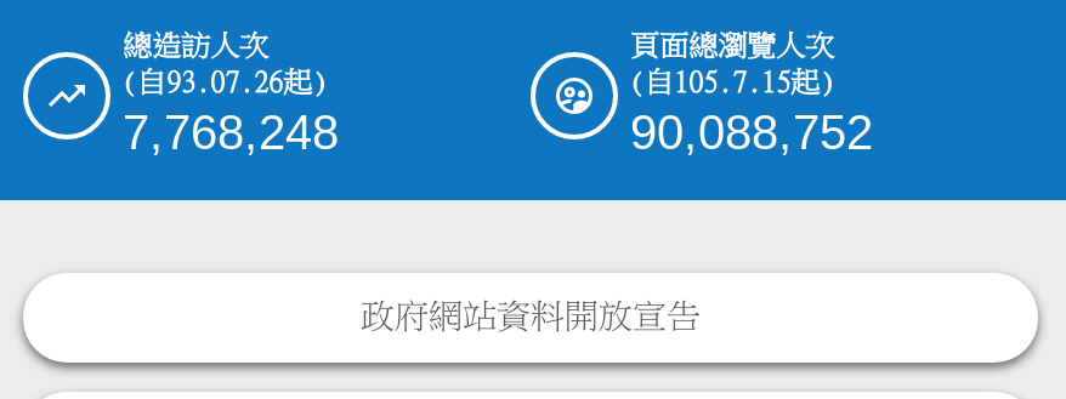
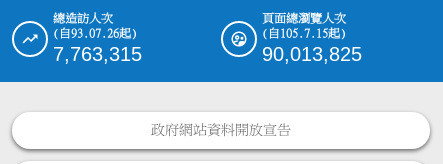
[123,106,339,159] 7,768,248 -> [53,43,142,65] 7,763,315
[630,106,873,159] 90,088,752 -> [262,43,362,65] 90,013,825

